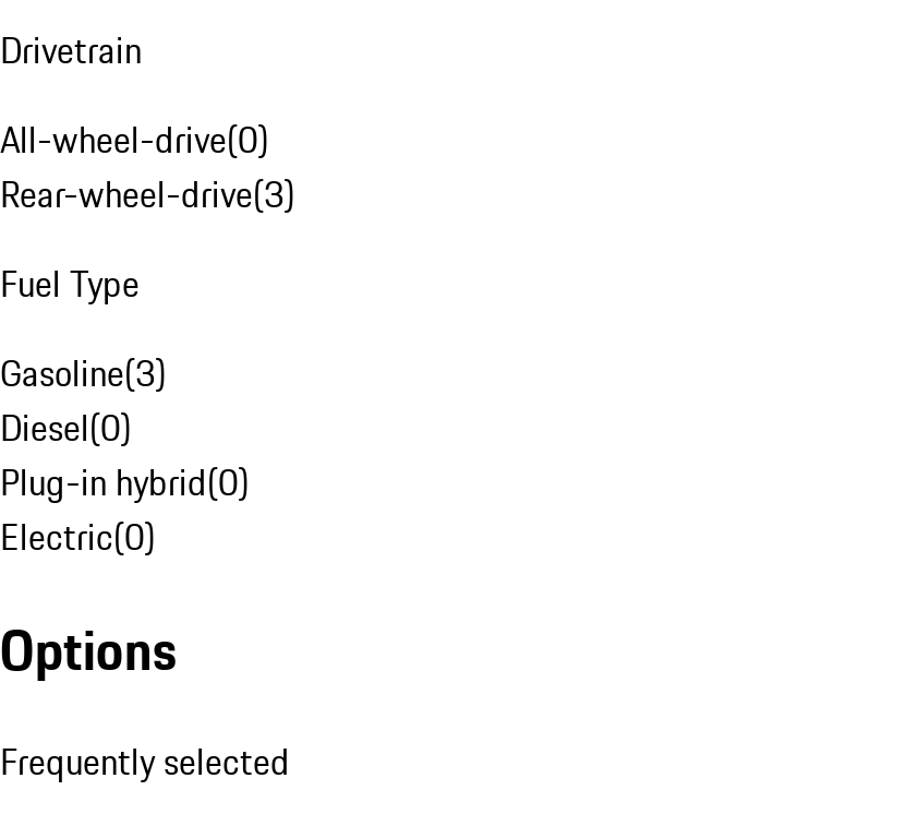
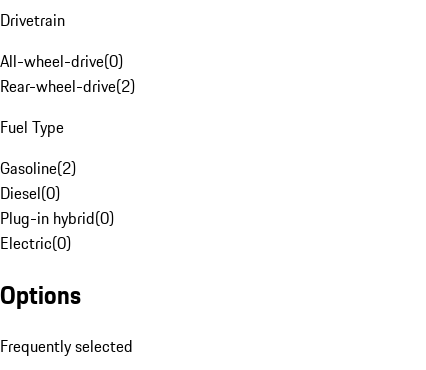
[0,169,294,221] Rear-wheel-drive(3) -> [0,74,135,98] Rear-wheel-drive(2)
[0,348,166,400] Gasoline(3) -> [0,156,76,180] Gasoline(2)

